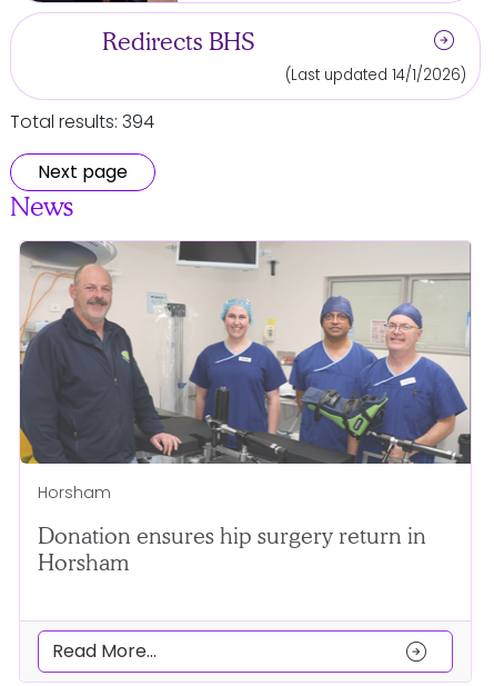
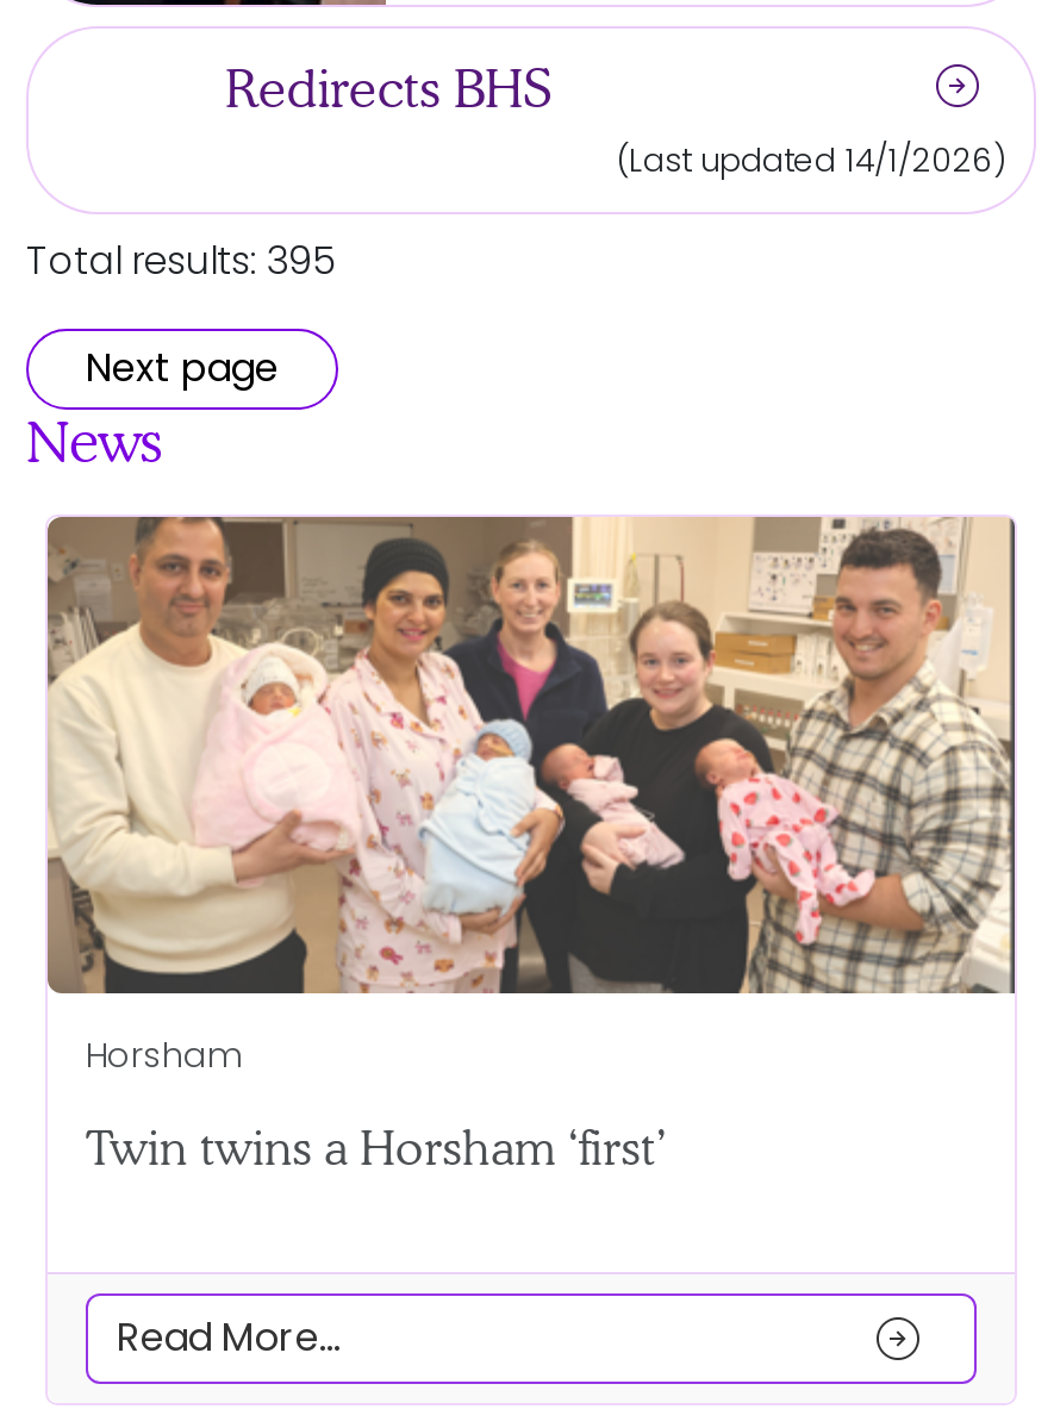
[10,109,154,135] Total results: 394 -> [26,233,336,288] Total results: 395
[19,240,472,465] [image] -> [45,517,1017,996] [image]
[38,523,426,576] Donation ensures hip surgery return in | Horsham -> [86,1120,667,1177] Twin twins a Horsham ‘first’

